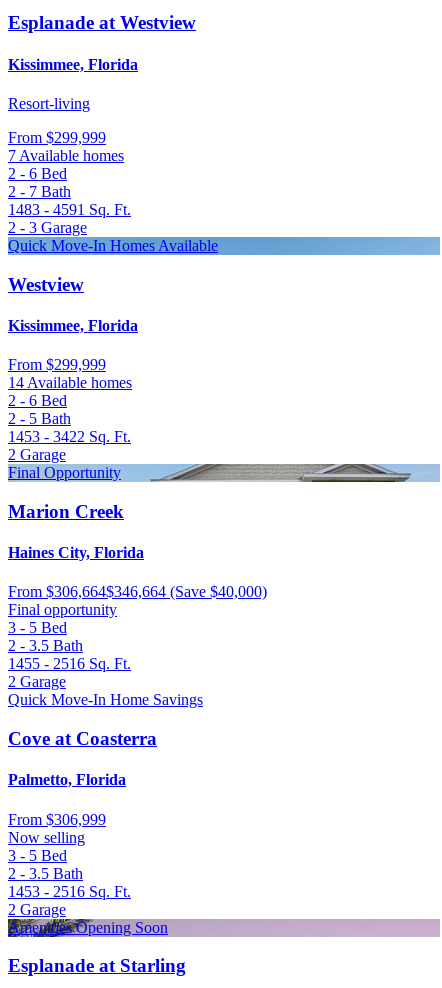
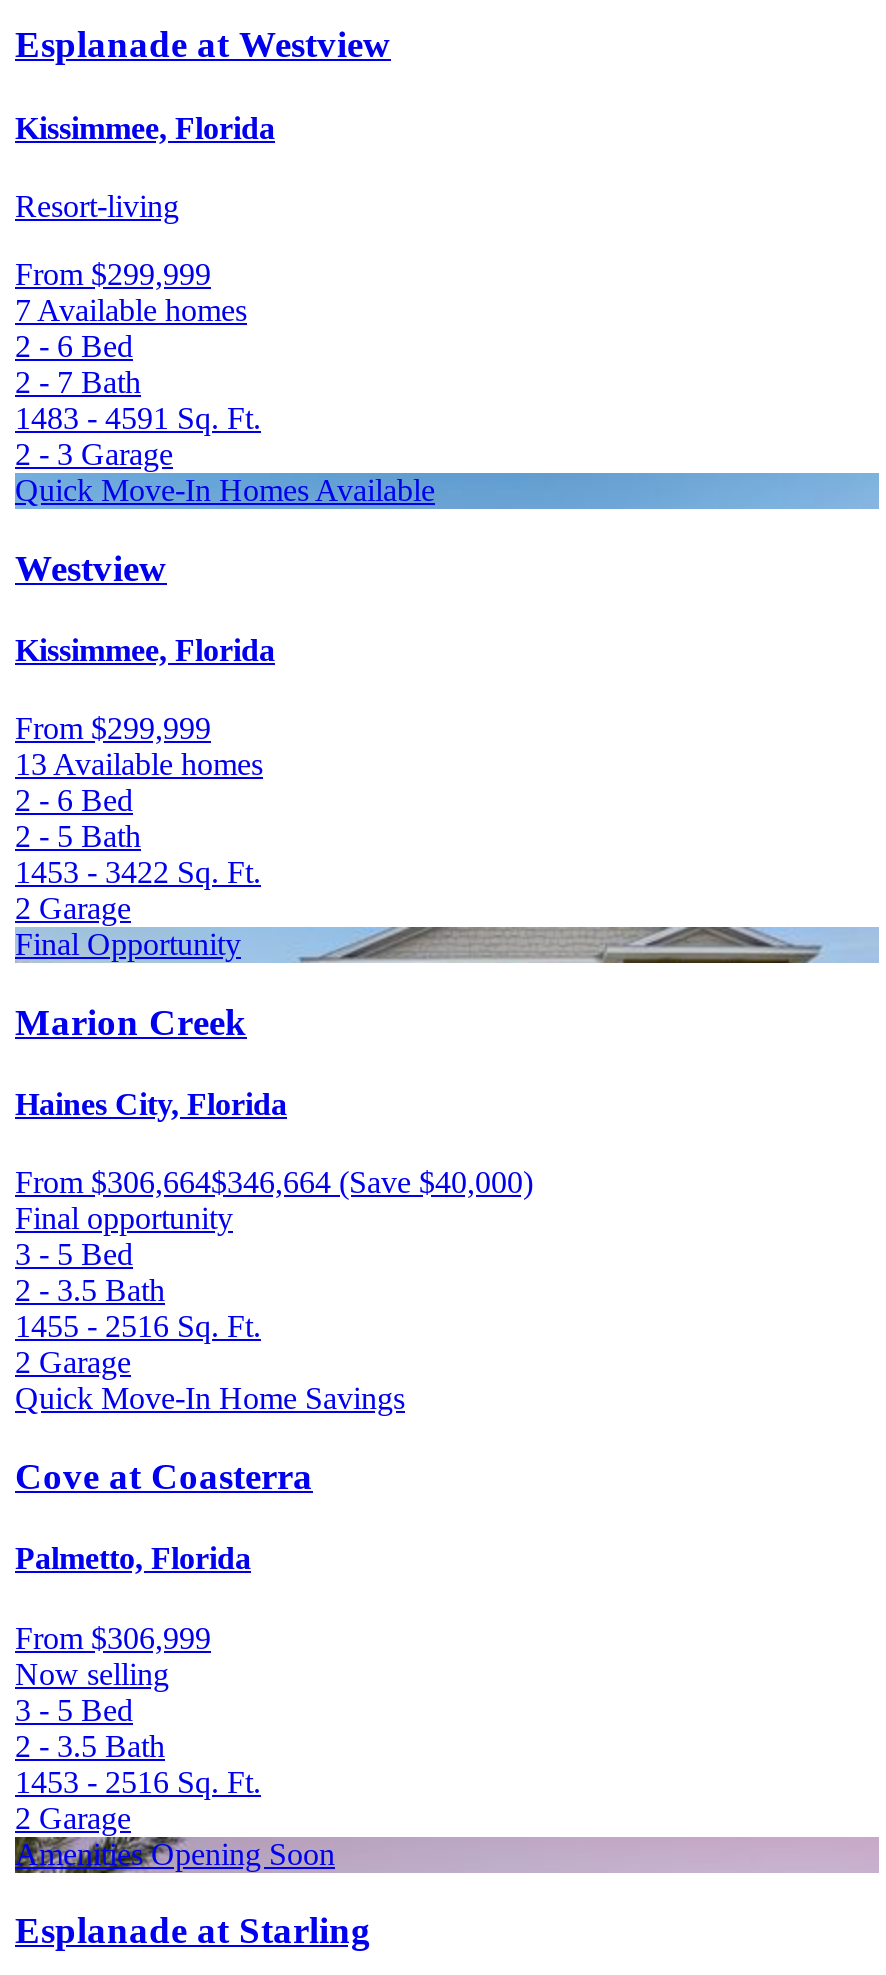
[8,374,132,391] 14 Available homes -> [15,747,263,781] 13 Available homes

